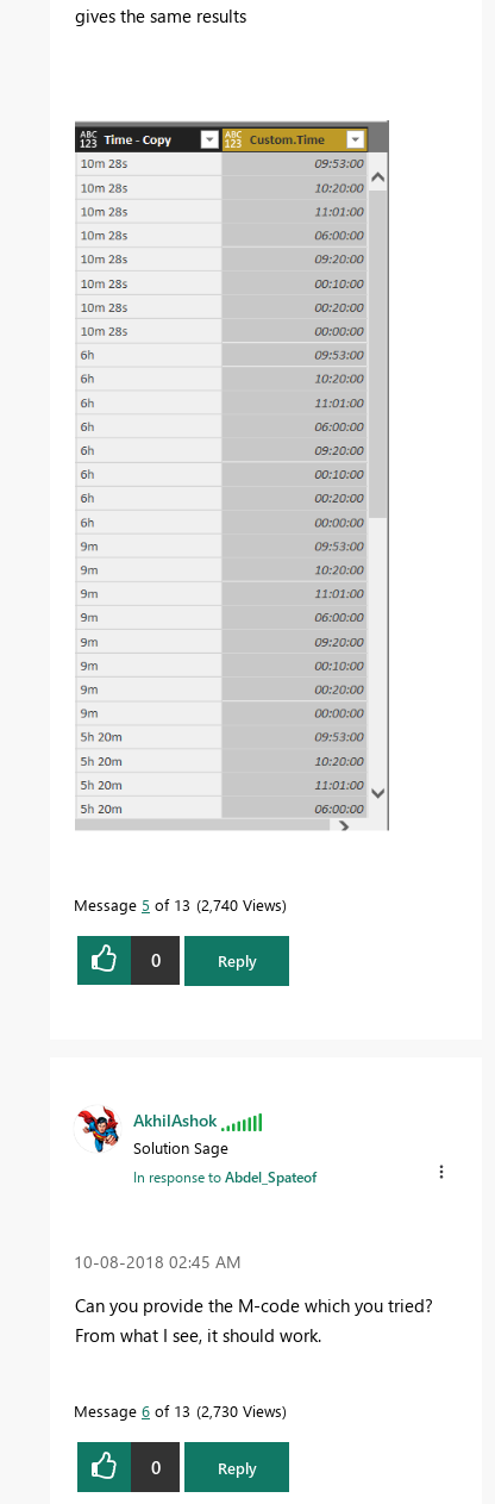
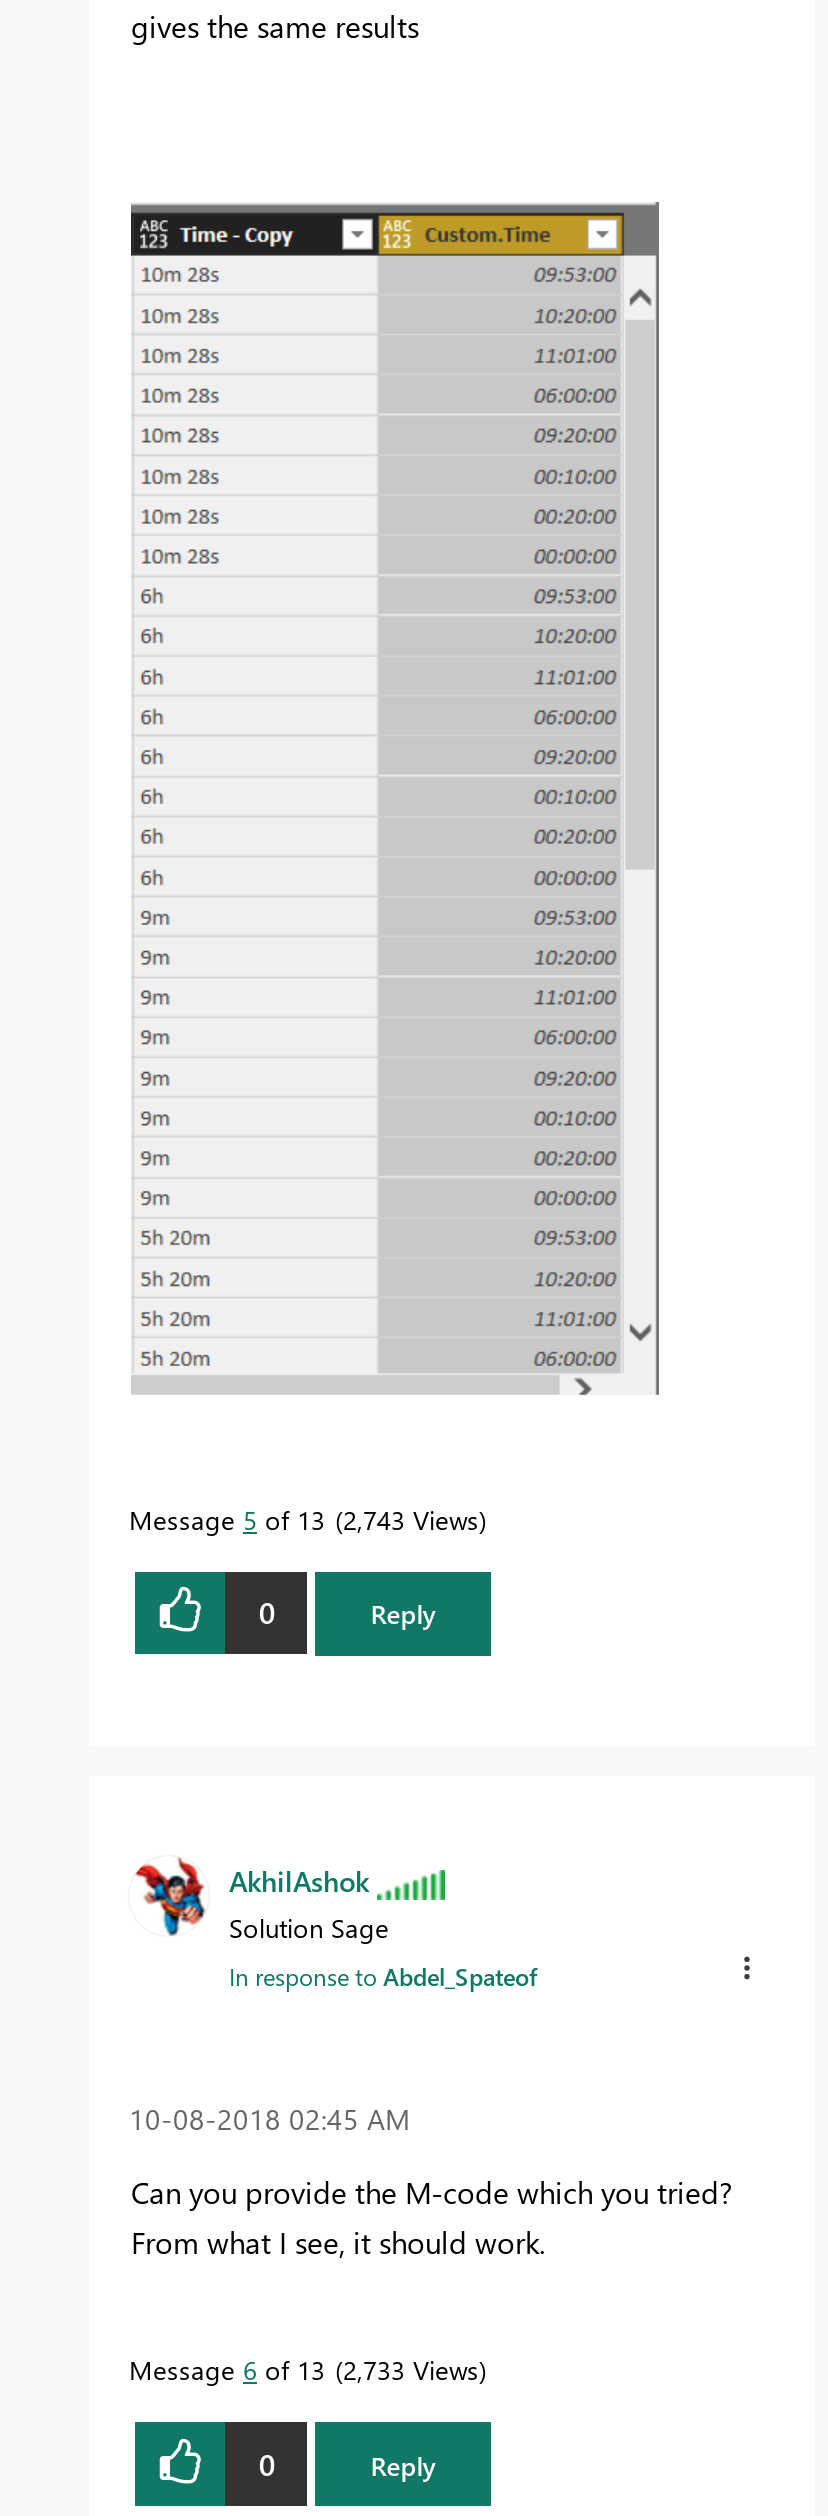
[74,894,282,914] Message 5 of 13 2,740 Views -> [129,1501,479,1535] Message 5 of 13 2,743 Views
[74,1401,282,1421] Message 6 of 13 2,730 Views -> [129,2352,479,2386] Message 6 of 13 2,733 Views

